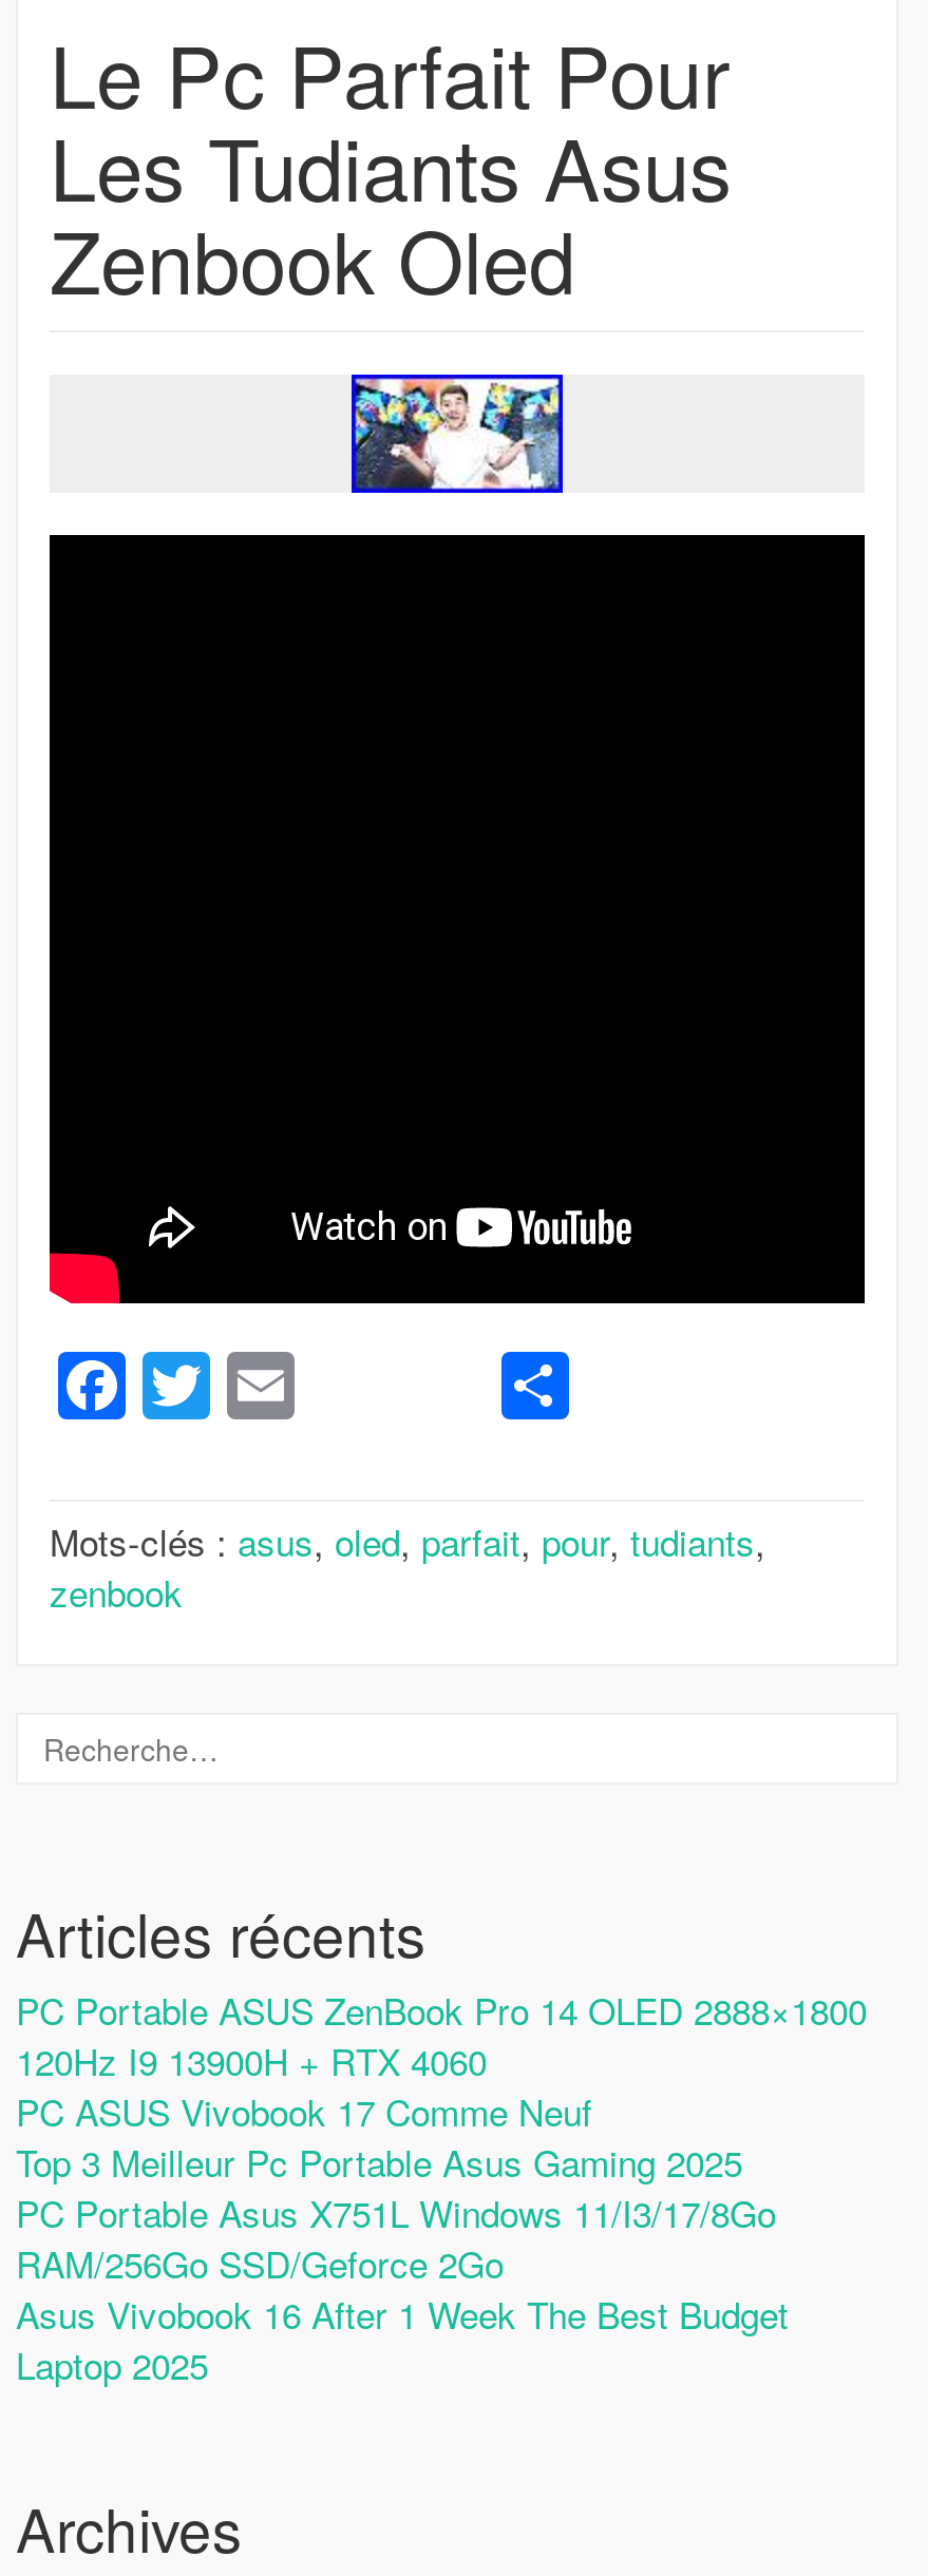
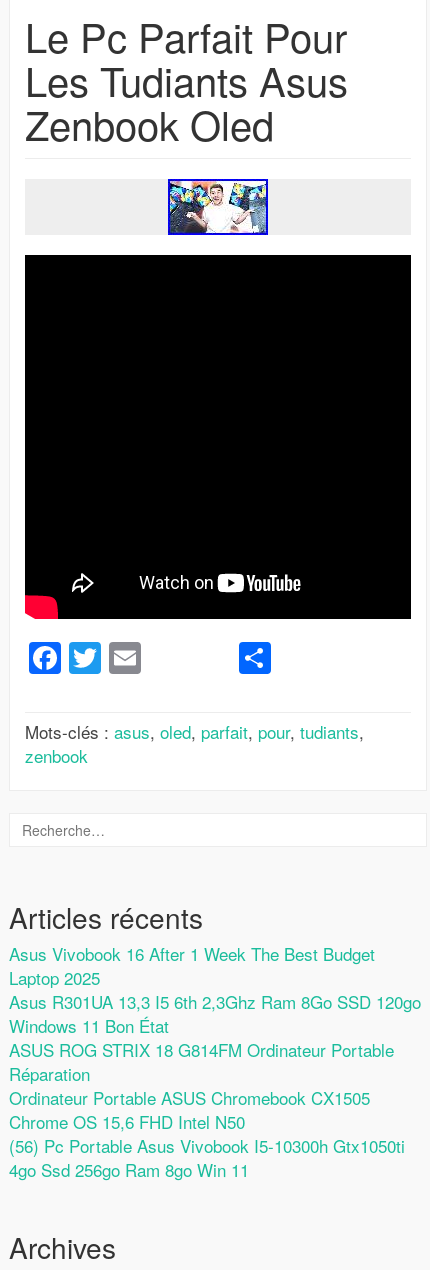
[16,1982,867,2288] PC Portable ASUS ZenBook Pro 14 OLED 2888×1800 | 120Hz I9 13900H + RTX 4060 | PC ASUS Vivobook 17 Comme Neuf | Top 3 Meilleur Pc Portable Asus Gaming 2025 | PC Portable Asus X751L Windows 11/i3/17/8Go | RAM/256Go SSD/Geforce 2Go -> none
moved [16,2286,789,2389] -> [9,940,375,989]: Asus Vivobook 16 After 1 Week The Best Budget | Laptop 2025
none -> [9,988,421,1181] Asus R301UA 13,3 I5 6th 2,3Ghz Ram 8Go SSD 120go | Windows 11 Bon État | ASUS ROG STRIX 18 G814FM Ordinateur Portable | Réparation | Ordinateur Portable ASUS Chromebook CX1505 | Chrome OS 15,6 FHD Intel N50 | (56) Pc Portable Asus Vivobook I5-10300h Gtx1050ti | 4go Ssd 256go Ram 8go Win 11

